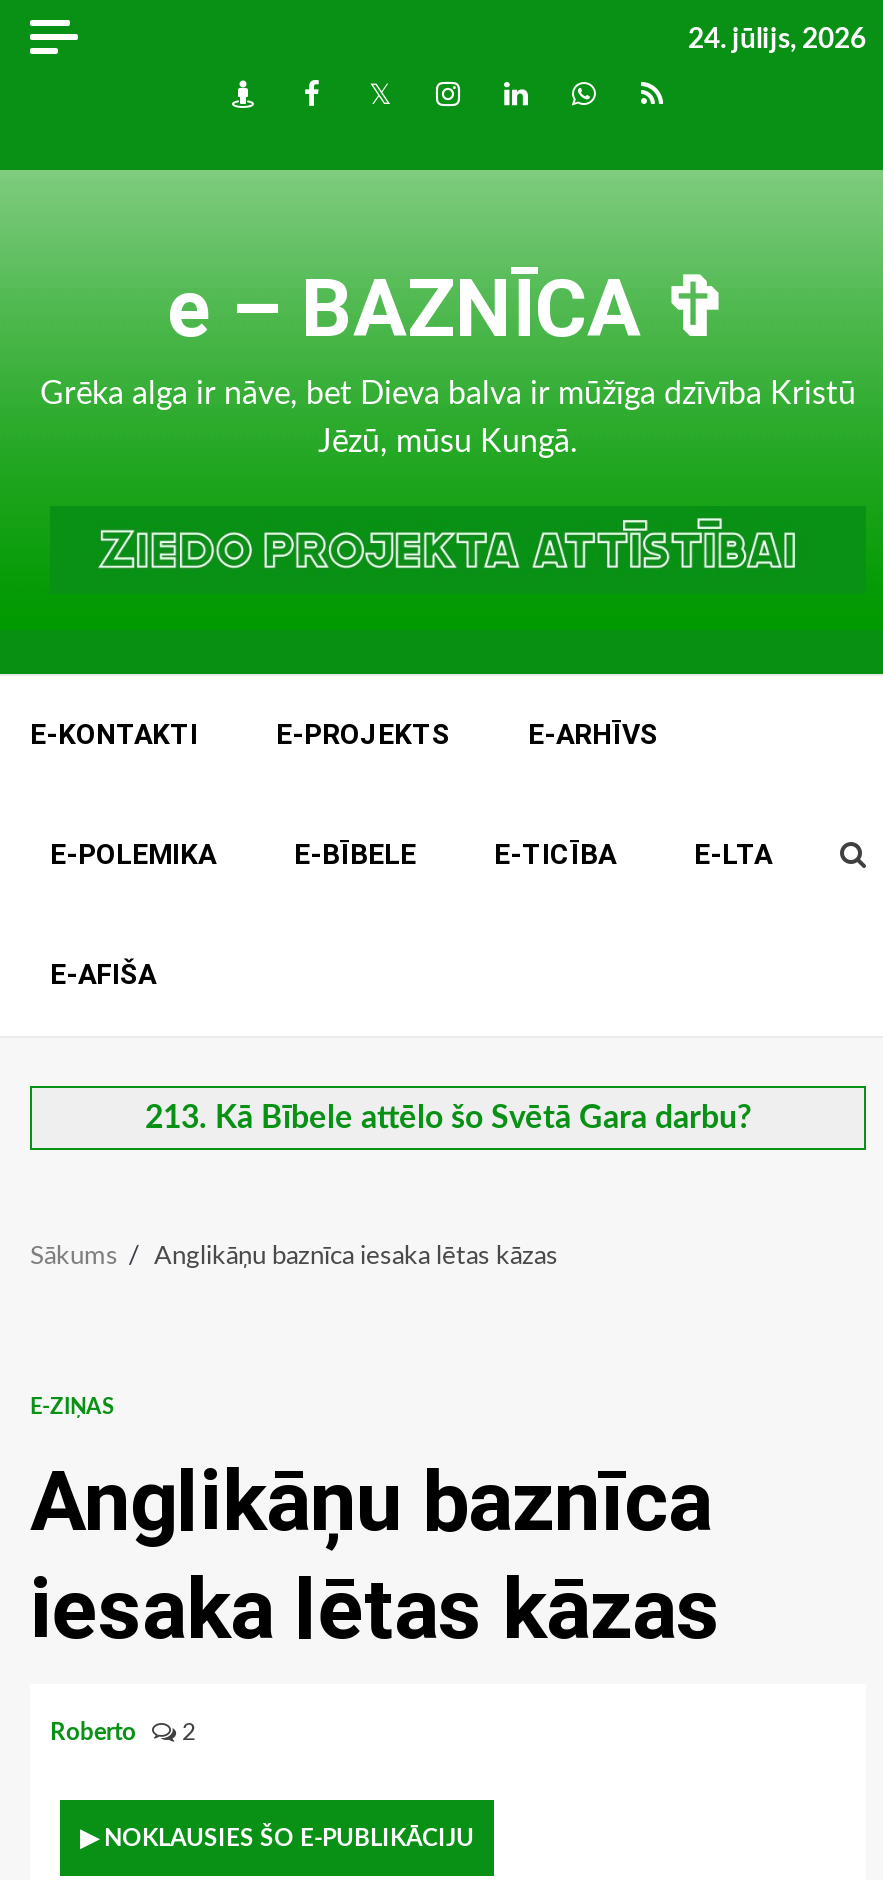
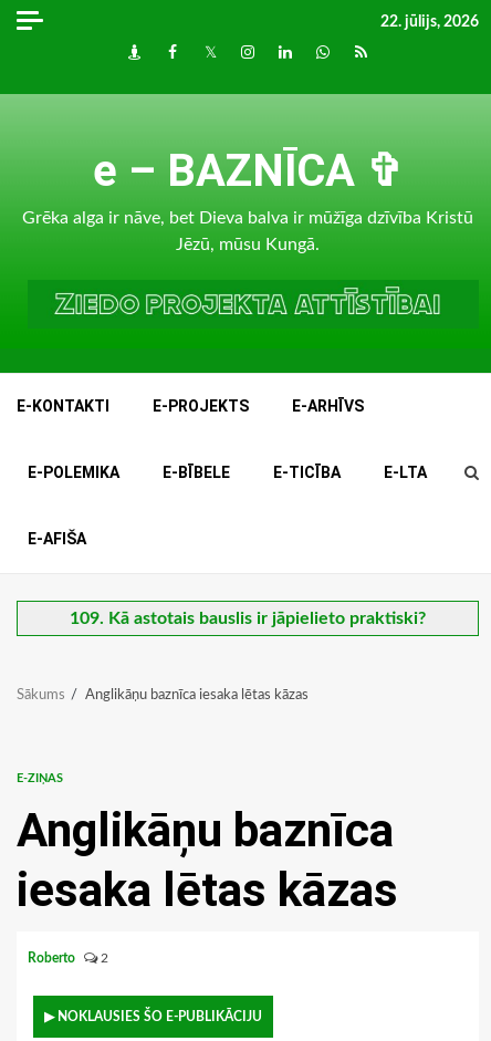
[688,26,866,54] 24. jūlijs, 2026 -> [380,14,479,30] 22. jūlijs, 2026
[145,1102,751,1134] 213. Kā Bībele attēlo šo Svētā Gara darbu? -> [70,610,426,627] 109. Kā astotais bauslis ir jāpielieto praktiski?

